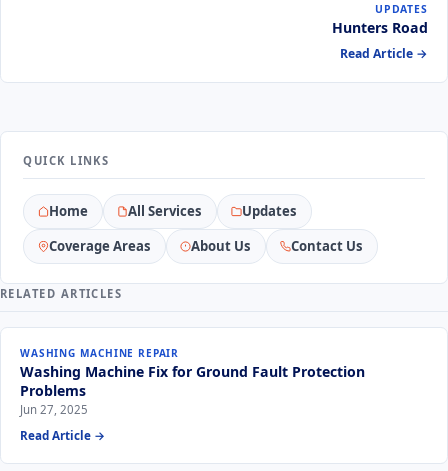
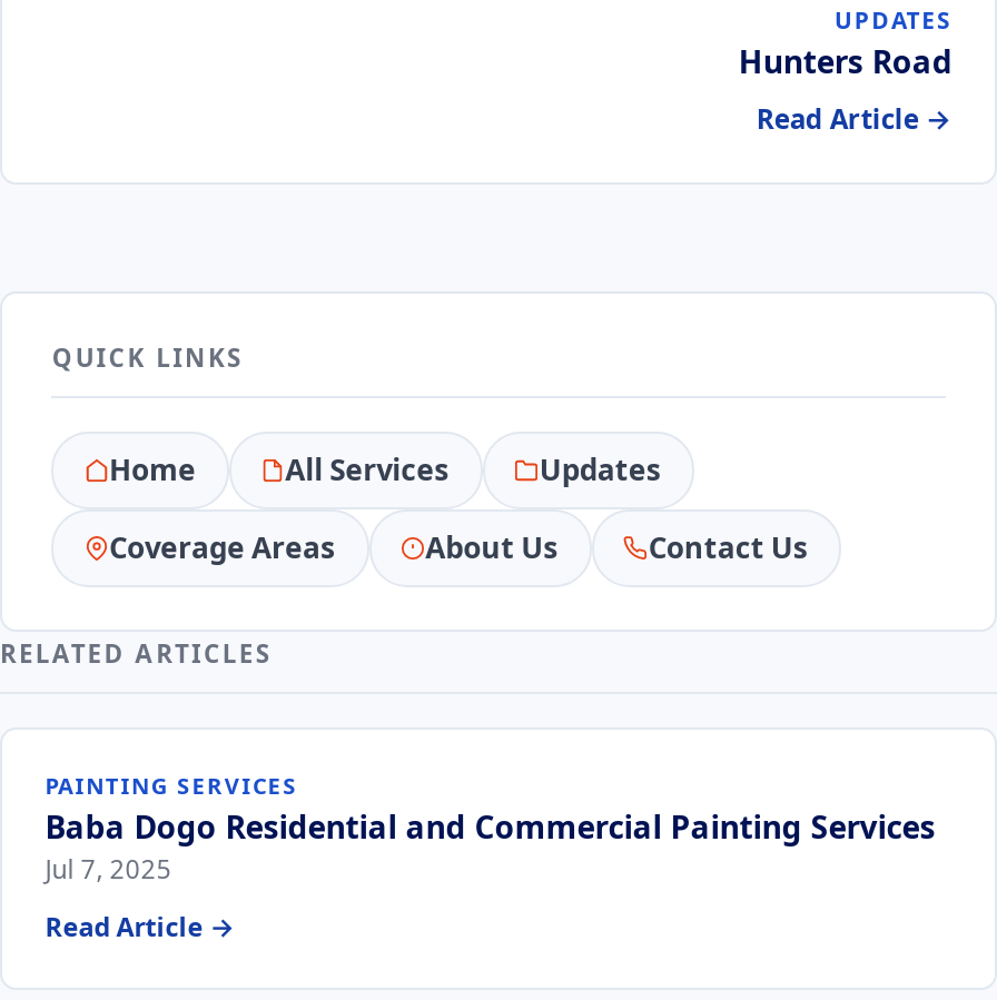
[20,346,365,417] WASHING MACHINE REPAIR | Washing Machine Fix for Ground Fault Protection | Problems | Jun 27, 2025 -> [45,770,935,886] PAINTING SERVICES | Baba Dogo Residential and Commercial Painting Services | Jul 7, 2025

